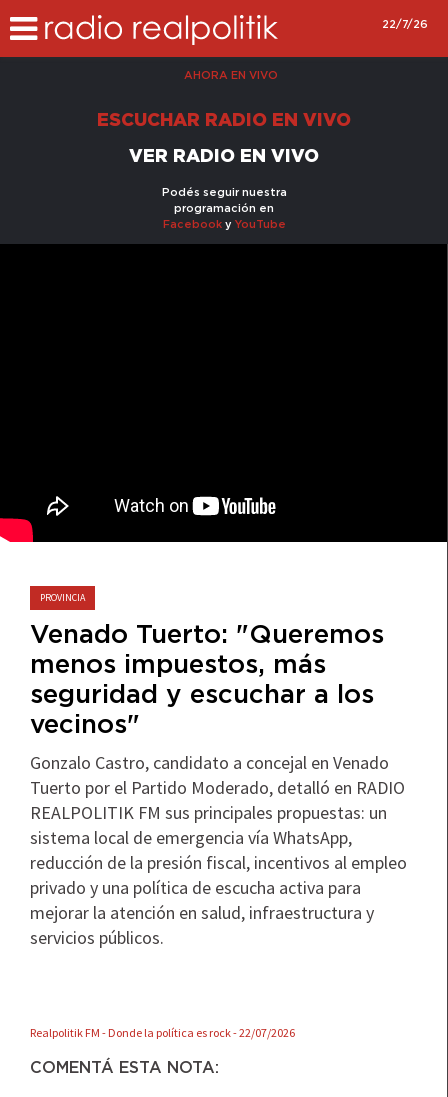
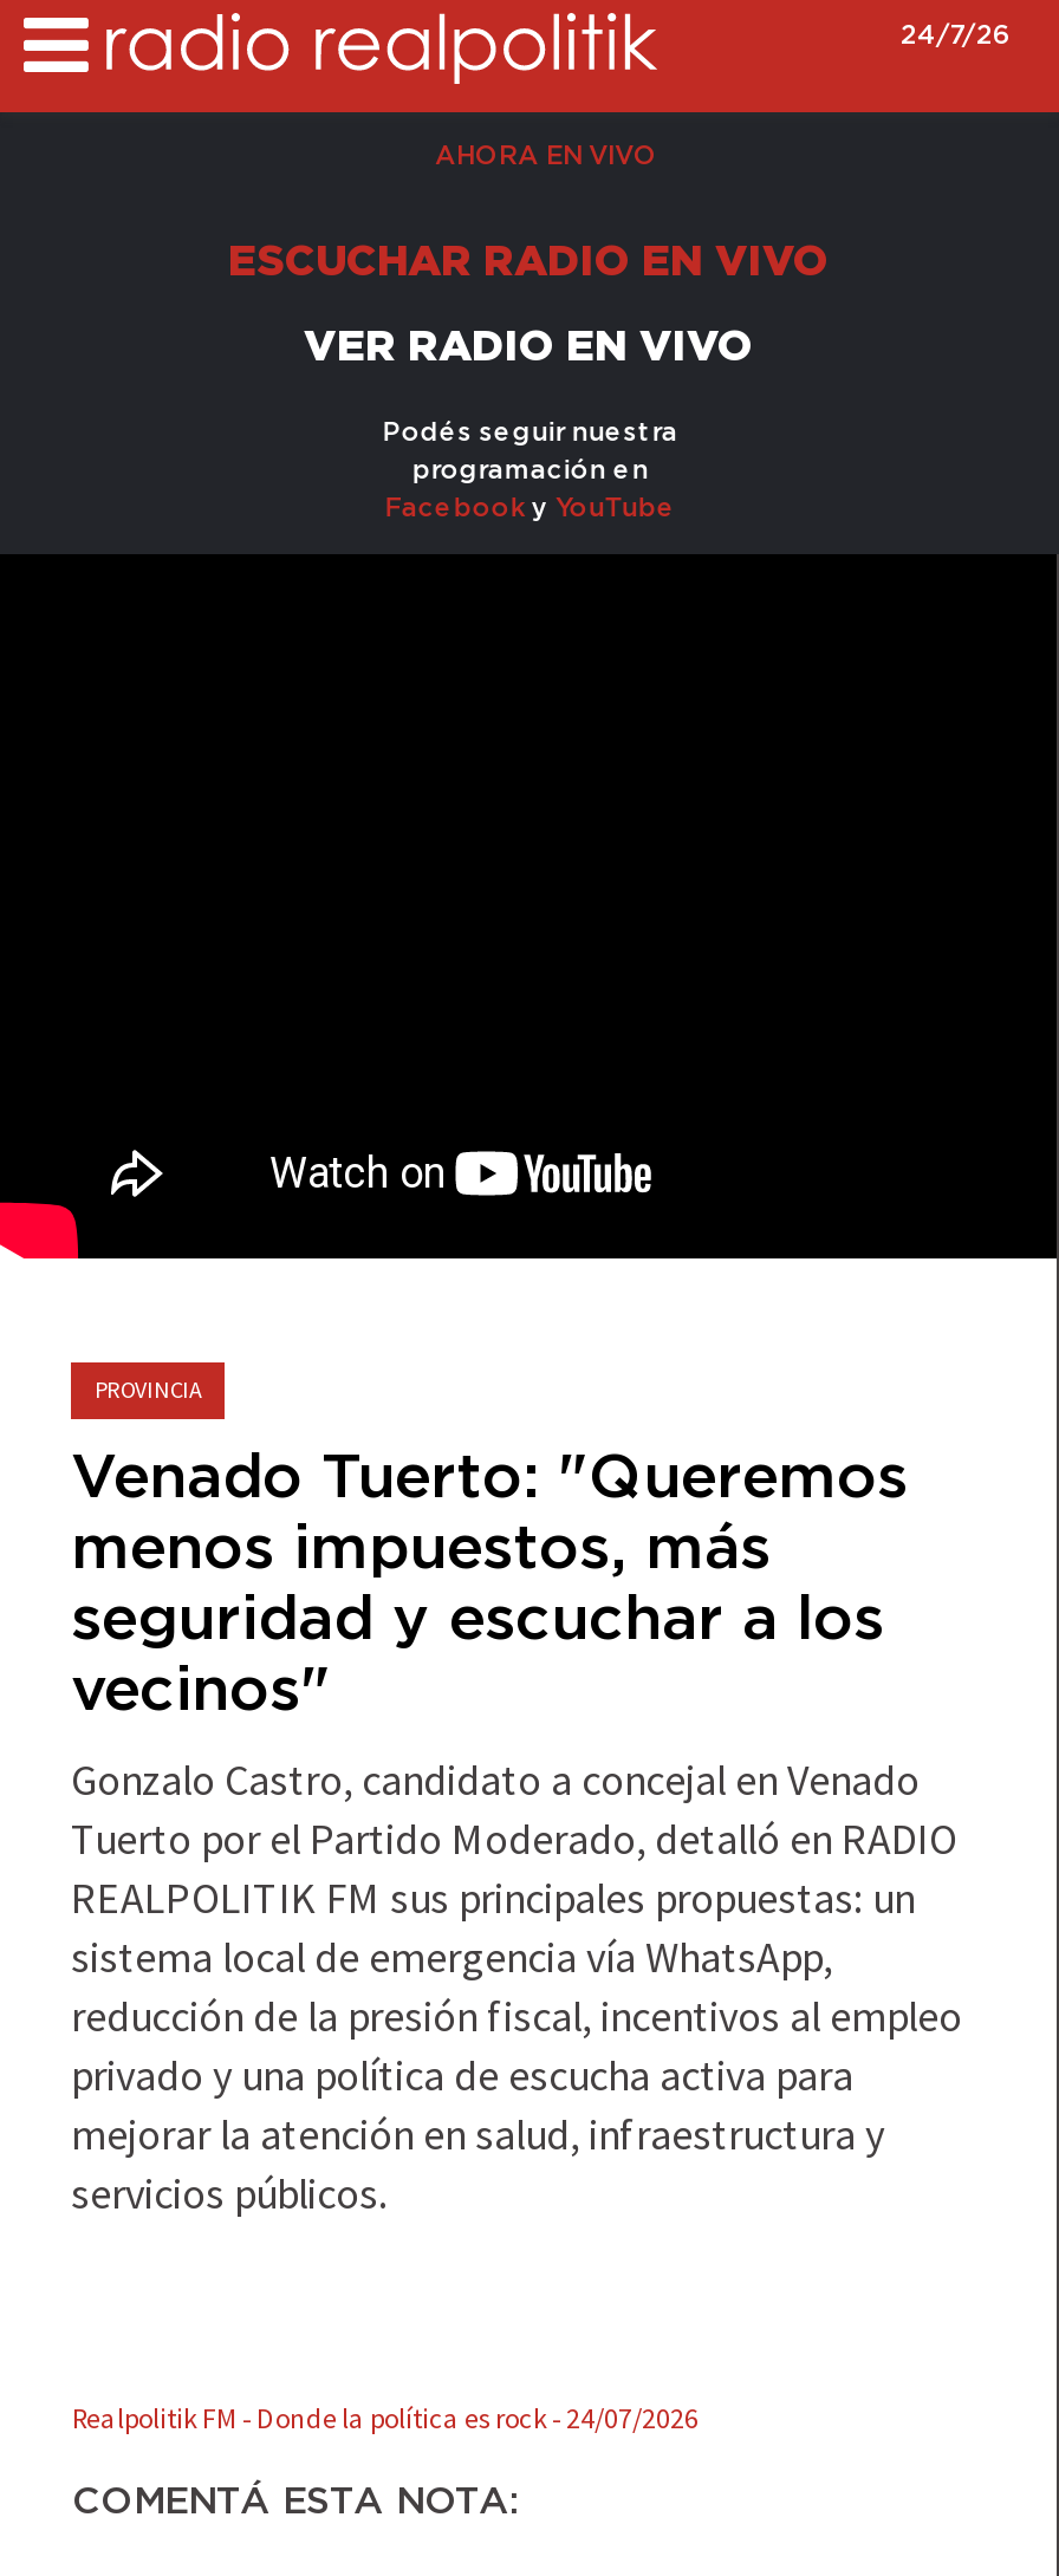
[382,19,428,30] 22/7/26 -> [901,22,1012,48] 24/7/26
[30,1025,295,1040] Realpolitik FM - Donde la política es rock - 22/07/2026 -> [72,2400,699,2435] Realpolitik FM - Donde la política es rock - 24/07/2026

